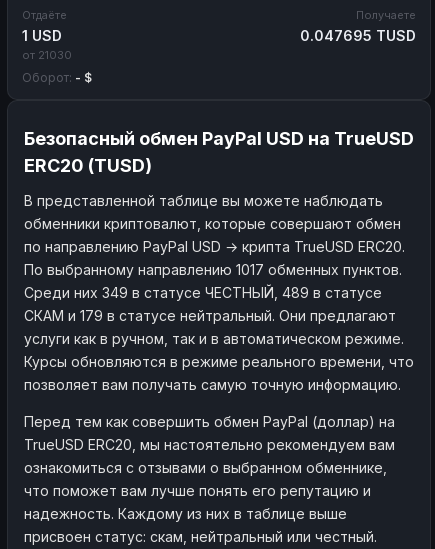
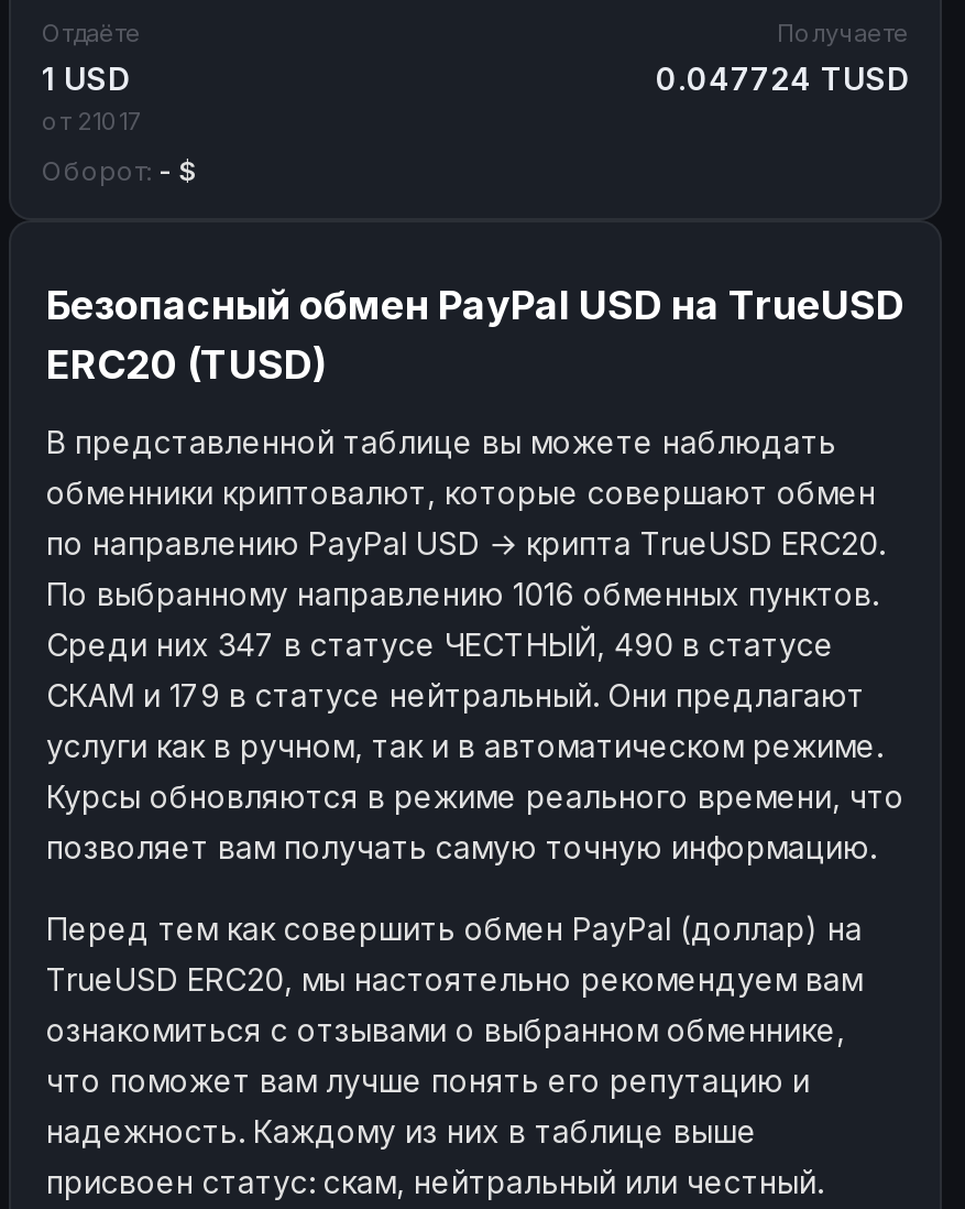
[300,26,416,43] 0.047695 TUSD -> [656,58,909,96] 0.047724 TUSD
[22,47,72,61] от 21030 -> [42,105,141,135] от 21017
[24,260,402,277] По выбранному направлению 1017 обменных пунктов. -> [46,574,878,611] По выбранному направлению 1016 обменных пунктов.
[24,283,382,300] Среди них 349 в статусе ЧЕСТНЫЙ, 489 в статусе -> [46,624,834,662] Среди них 347 в статусе ЧЕСТНЫЙ, 490 в статусе

